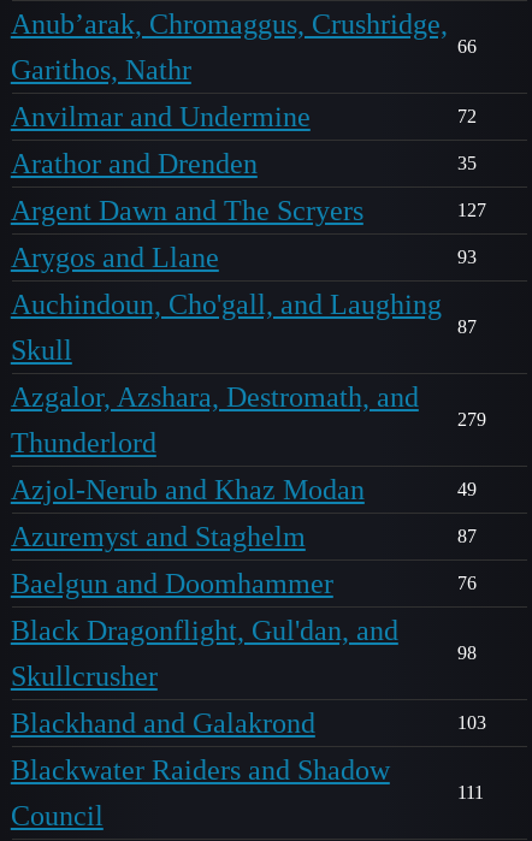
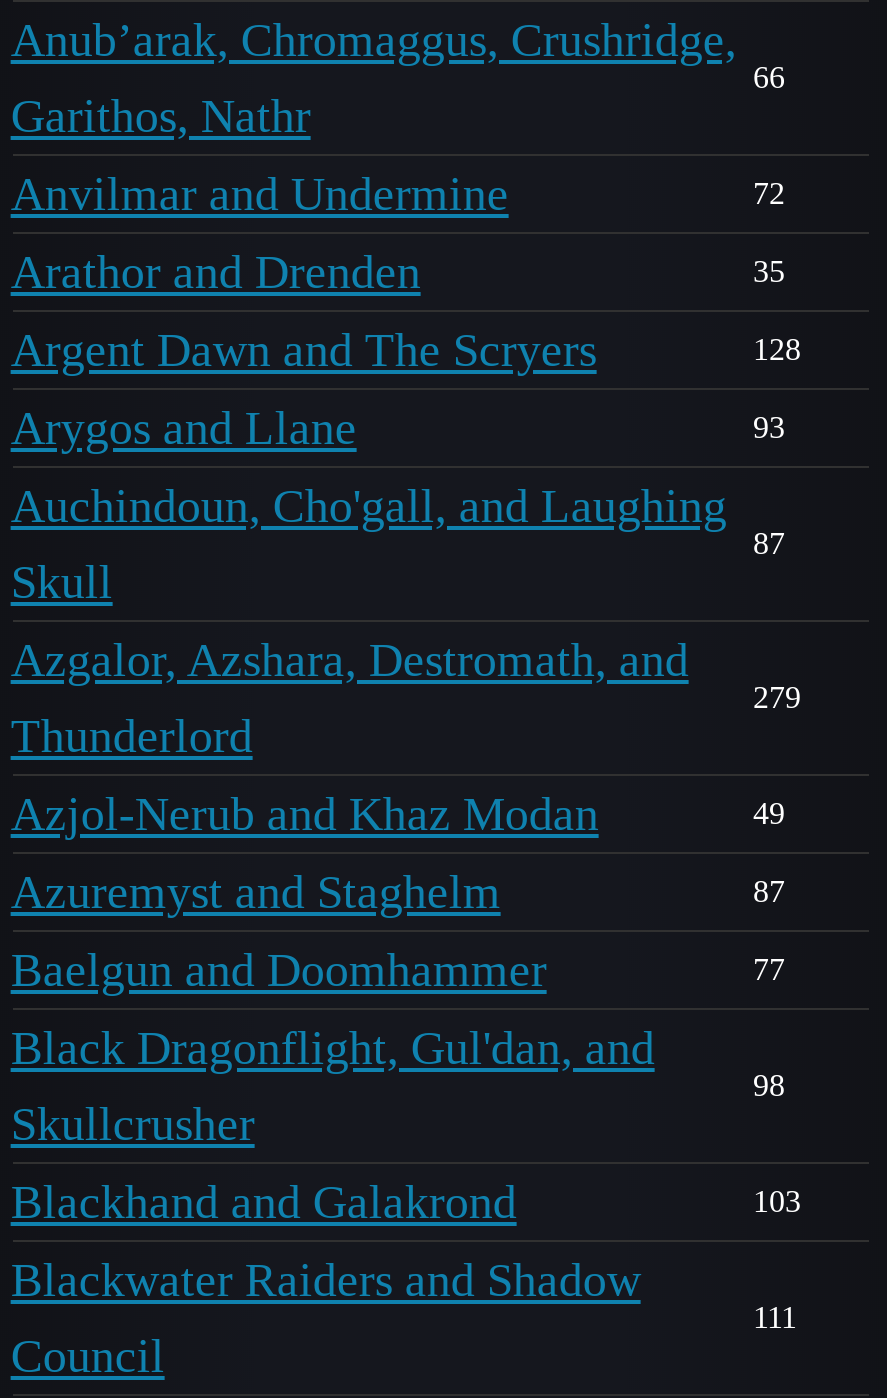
[457,200,486,220] 127 -> [753,332,801,366] 128
[457,573,477,593] 76 -> [753,952,785,986] 77

